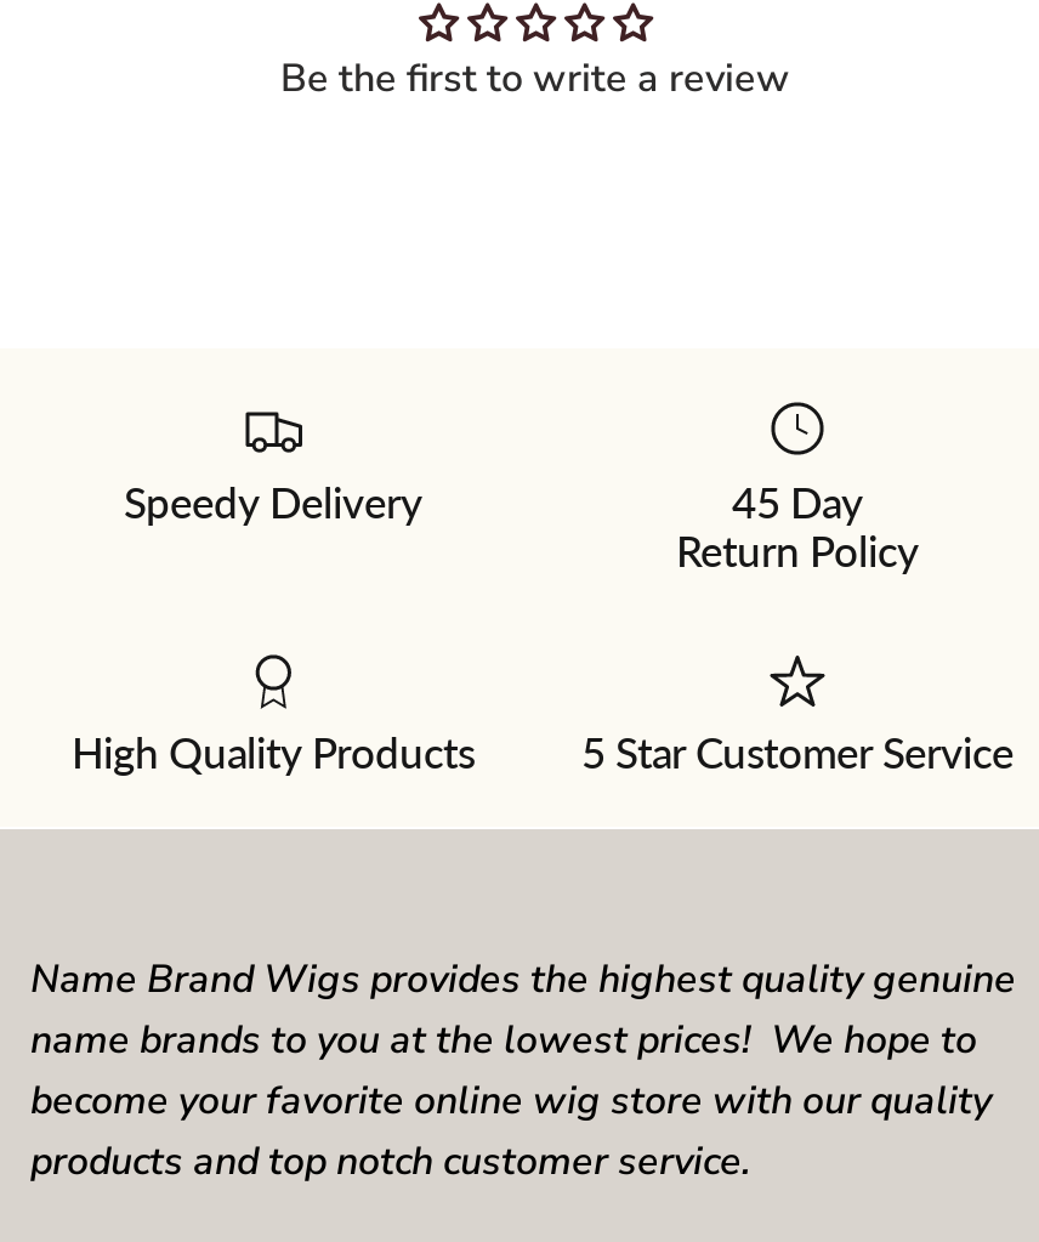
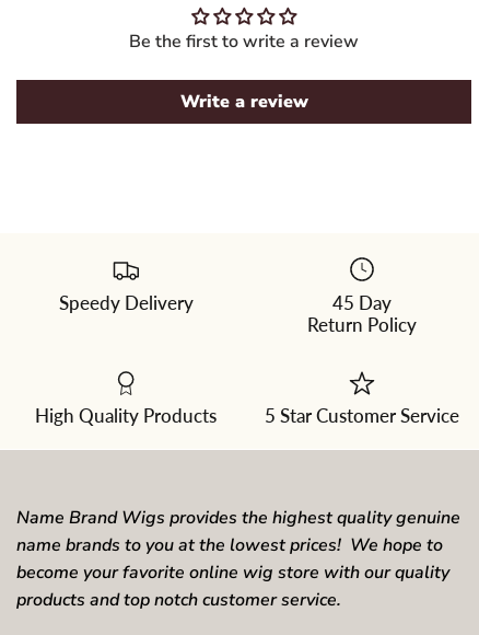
none -> [180,90,308,114] Write a review

